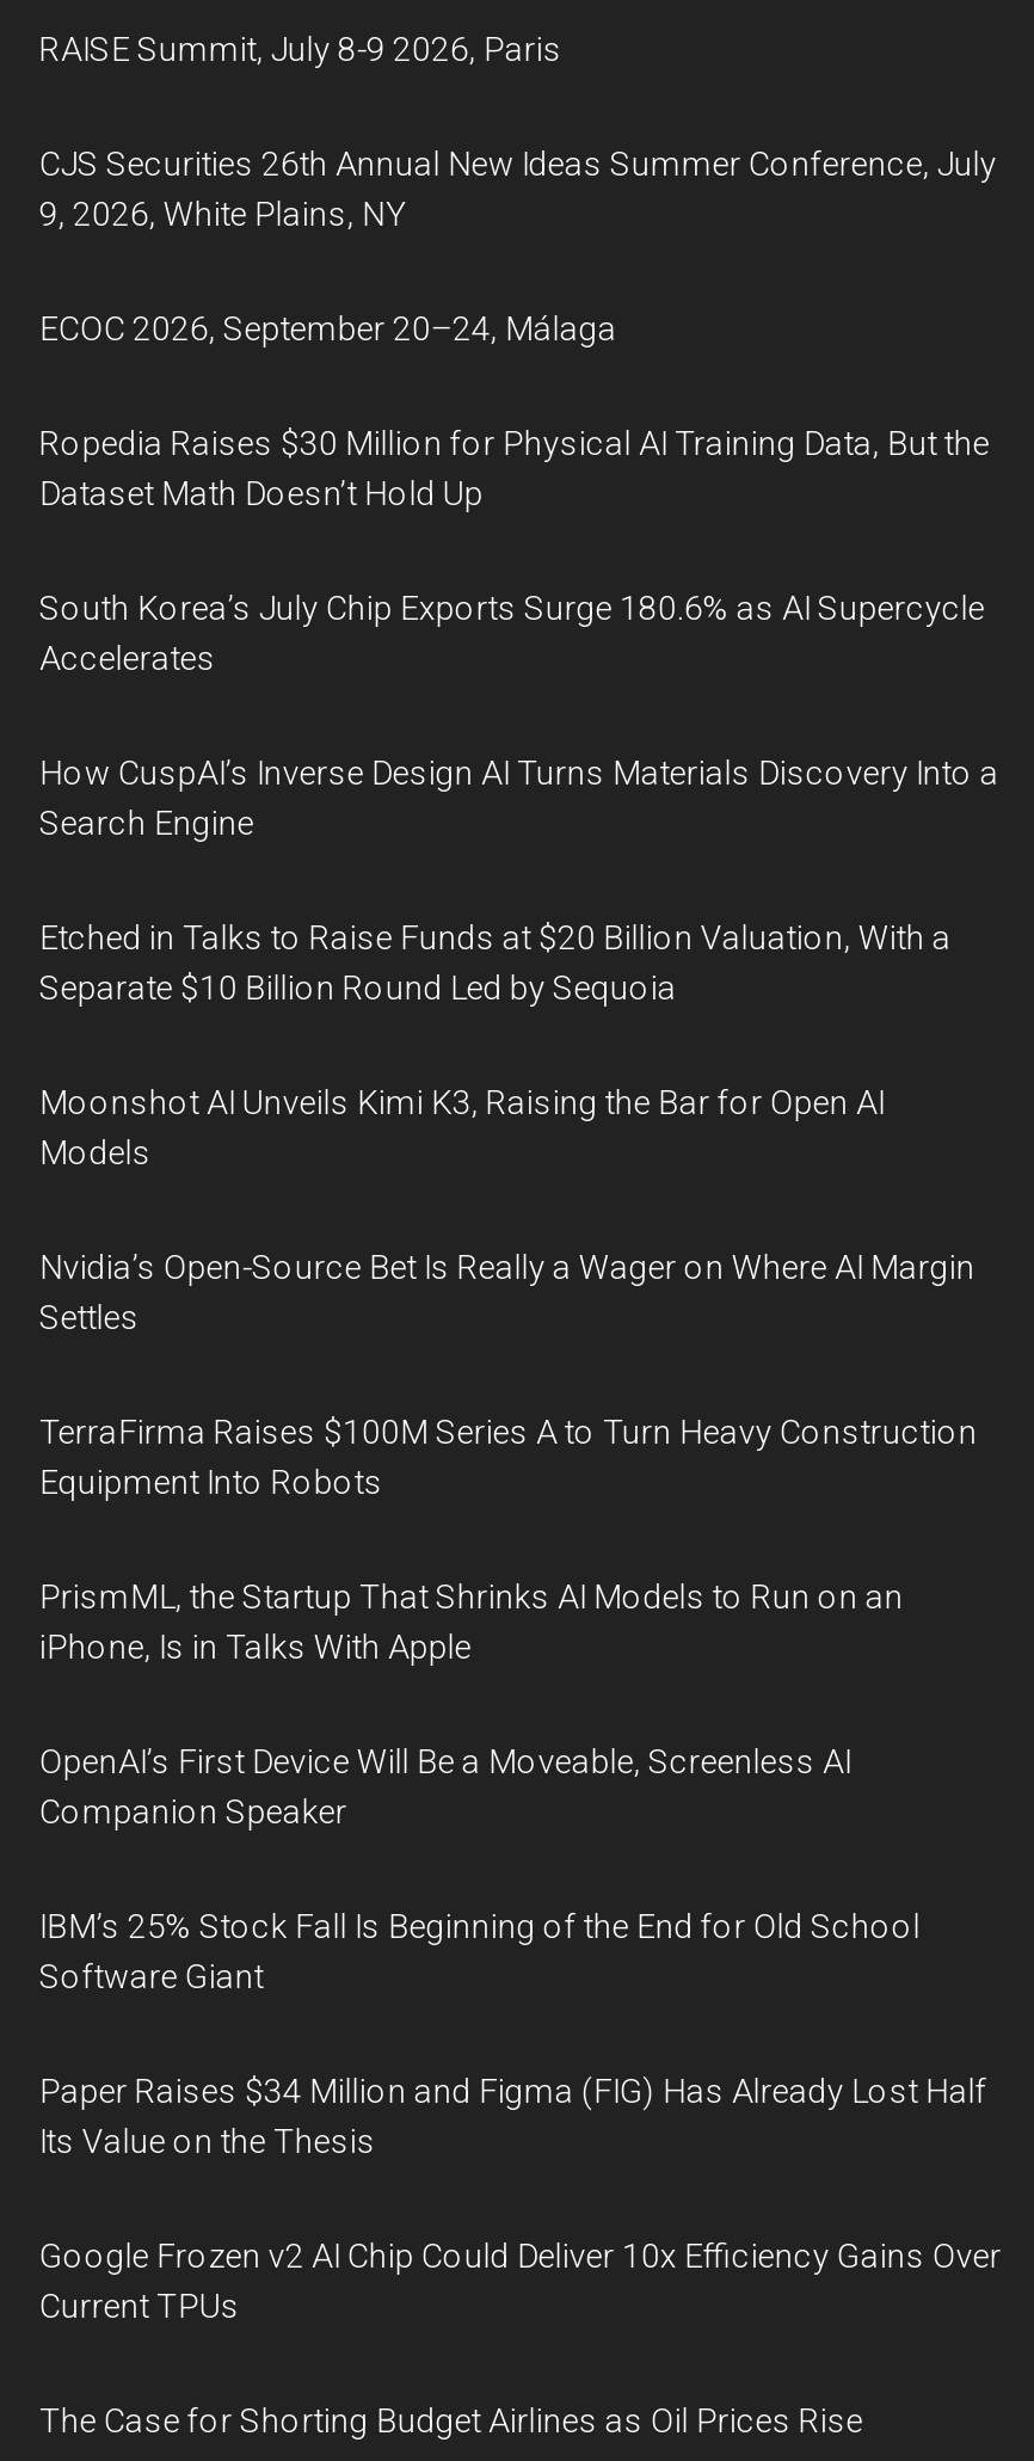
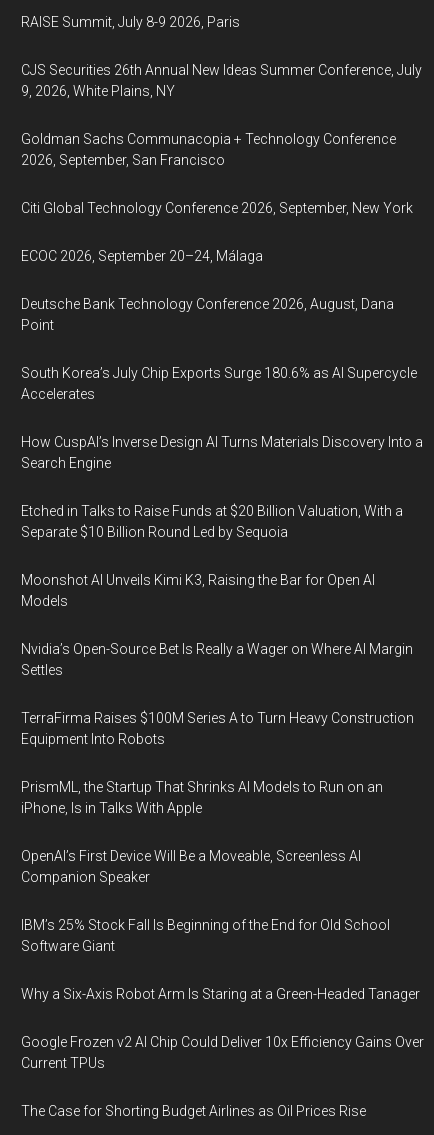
none -> [21,131,413,216] Goldman Sachs Communacopia + Technology Conference | 2026, September, San Francisco | Citi Global Technology Conference 2026, September, New York
moved [39,309,617,347] -> [21,248,263,264]: ECOC 2026, September 20–24, Málaga
[39,424,990,512] Ropedia Raises $30 Million for Physical AI Training Data, But the | Dataset Math Doesn’t Hold Up -> [21,296,394,333] Deutsche Bank Technology Conference 2026, August, Dana | Point
moved [39,589,999,1995] -> [21,365,423,954]: South Korea’s July Chip Exports Surge 180.6% as AI Supercycle | Accelerates | How CuspAI’s Inverse Design AI Turns Materials Discovery Into a | ... | IBM’s 25% Stock Fall Is Beginning of the End for Old School | Software Giant
[39,2072,987,2160] Paper Raises $34 Million and Figma (FIG) Has Already Lost Half | Its Value on the Thesis -> [21,986,420,1002] Why a Six-Axis Robot Arm Is Staring at a Green-Headed Tanager

